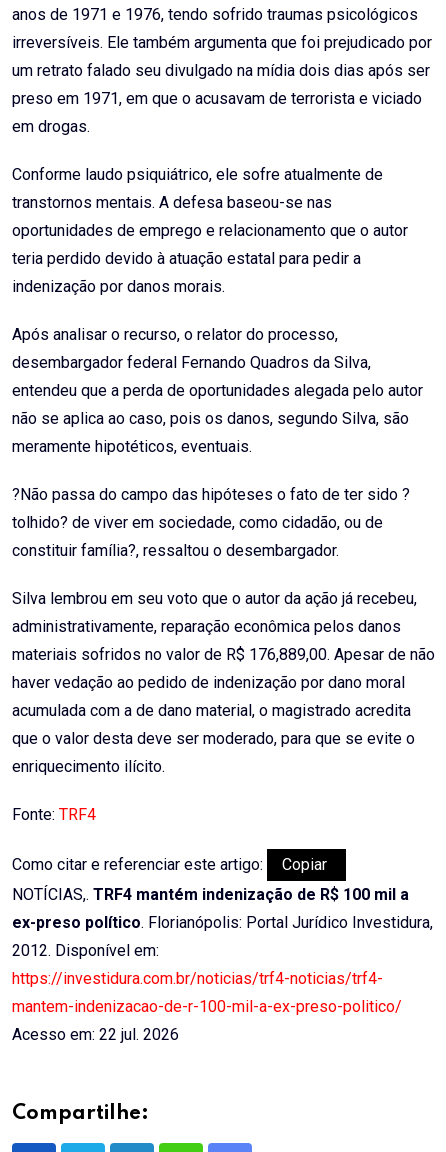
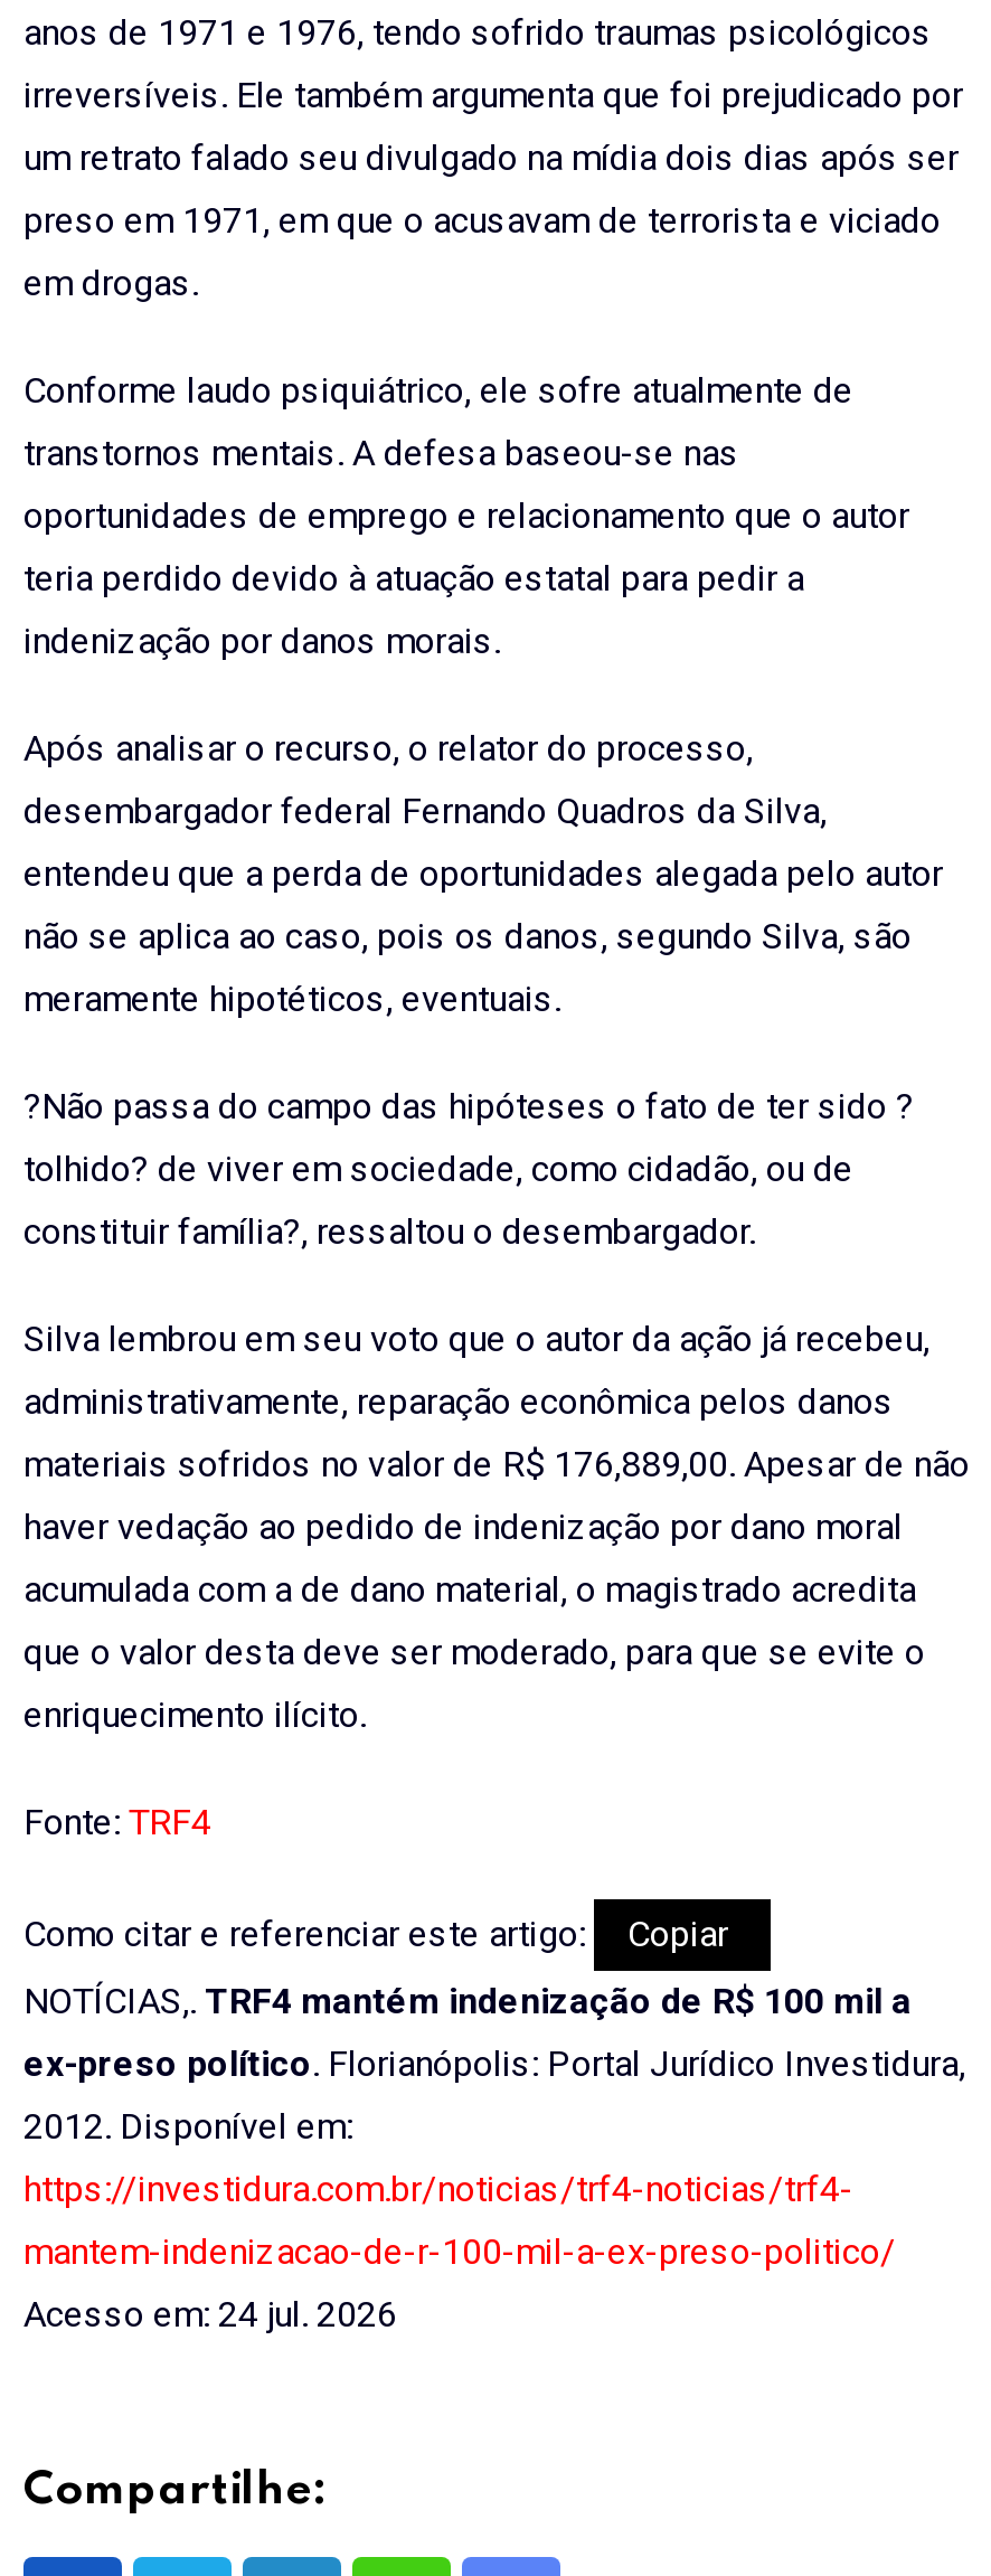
[12,1025,179,1044] Acesso em: 22 jul. 2026 -> [23,2294,397,2337] Acesso em: 24 jul. 2026

